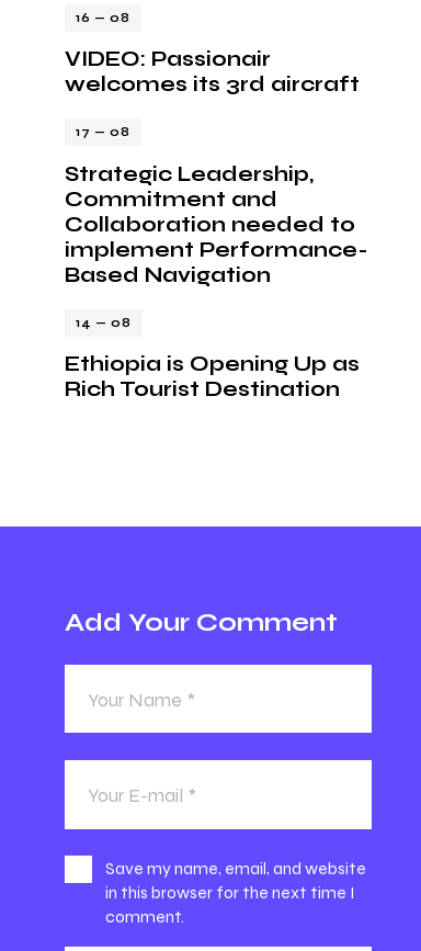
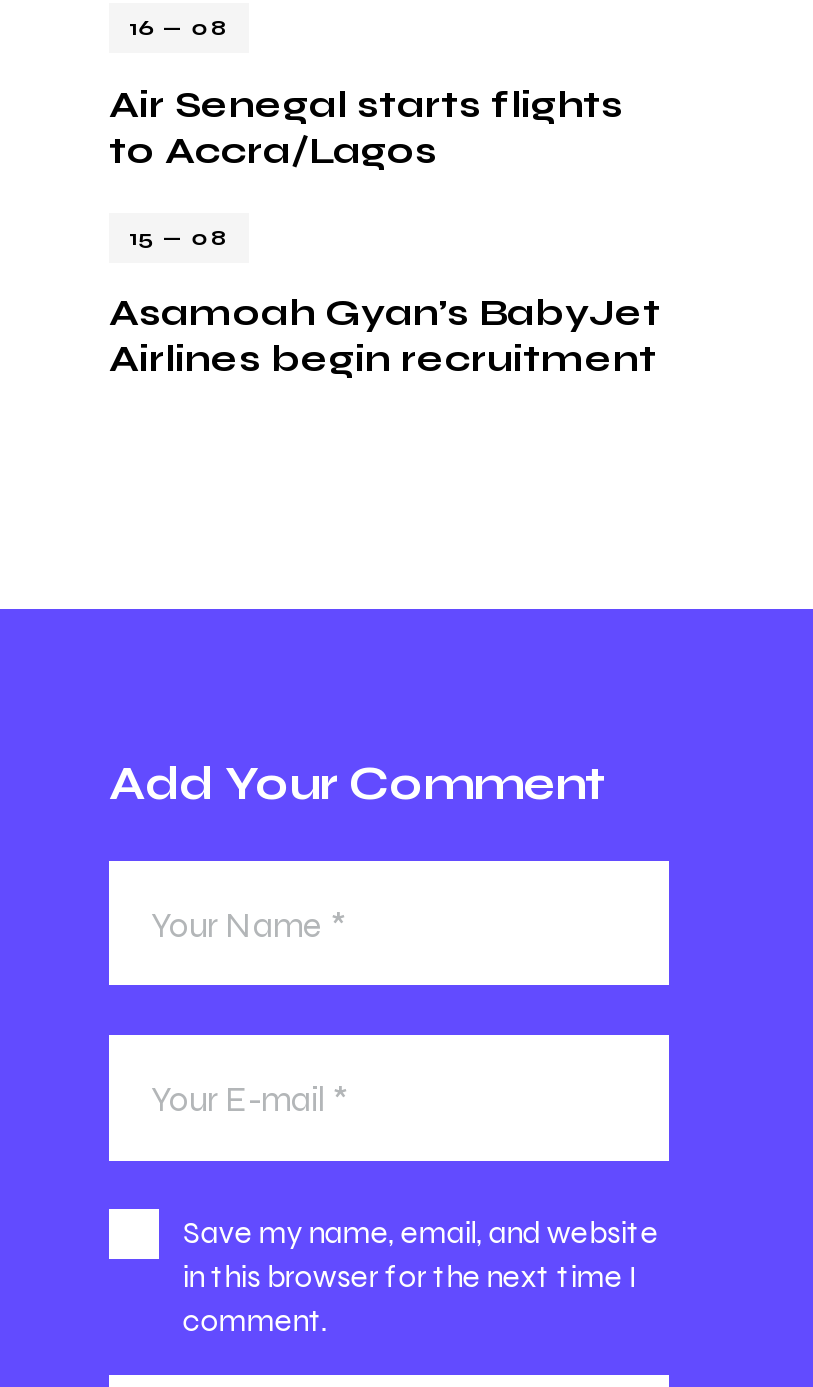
[65,46,368,402] VIDEO: Passionair | welcomes its 3rd aircraft | 17 — 08 | Strategic Leadership, | Commitment and | Collaboration needed to | implement Performance- | Based Navigation | 14 — 08 | Ethiopia is Opening Up as | Rich Tourist Destination -> [109,80,661,381] Air Senegal starts flights | to Accra/Lagos | 15 — 08 | Asamoah Gyan’s BabyJet | Airlines begin recruitment

